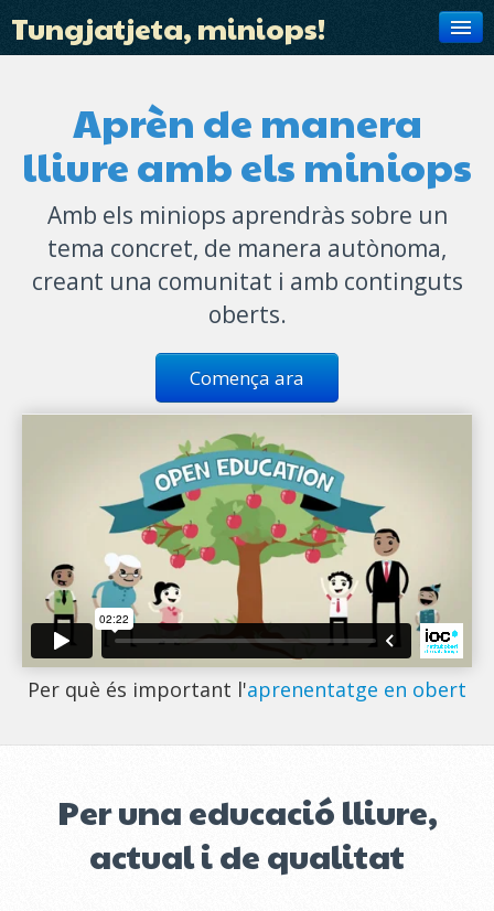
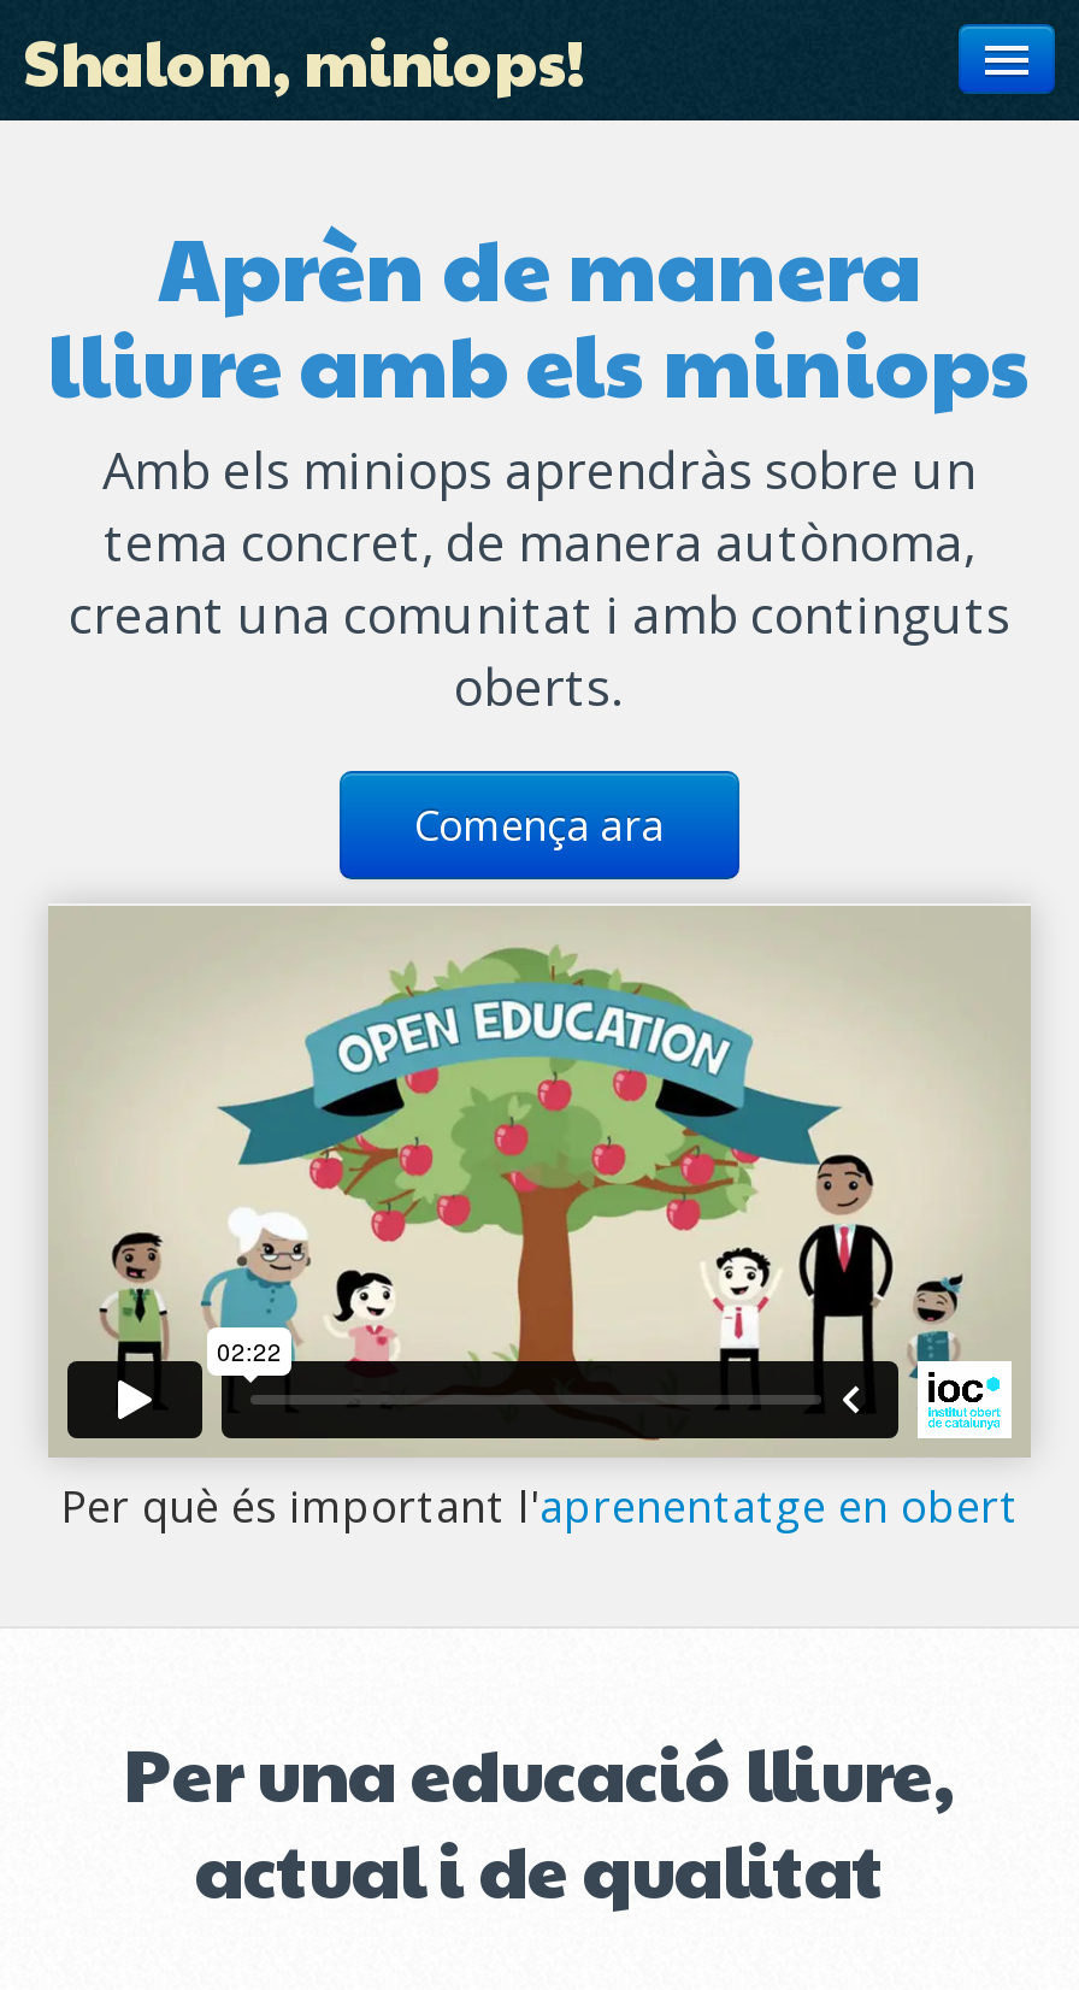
[11,8,325,47] Tungjatjeta, miniops! -> [24,17,583,104] Shalom, miniops!

